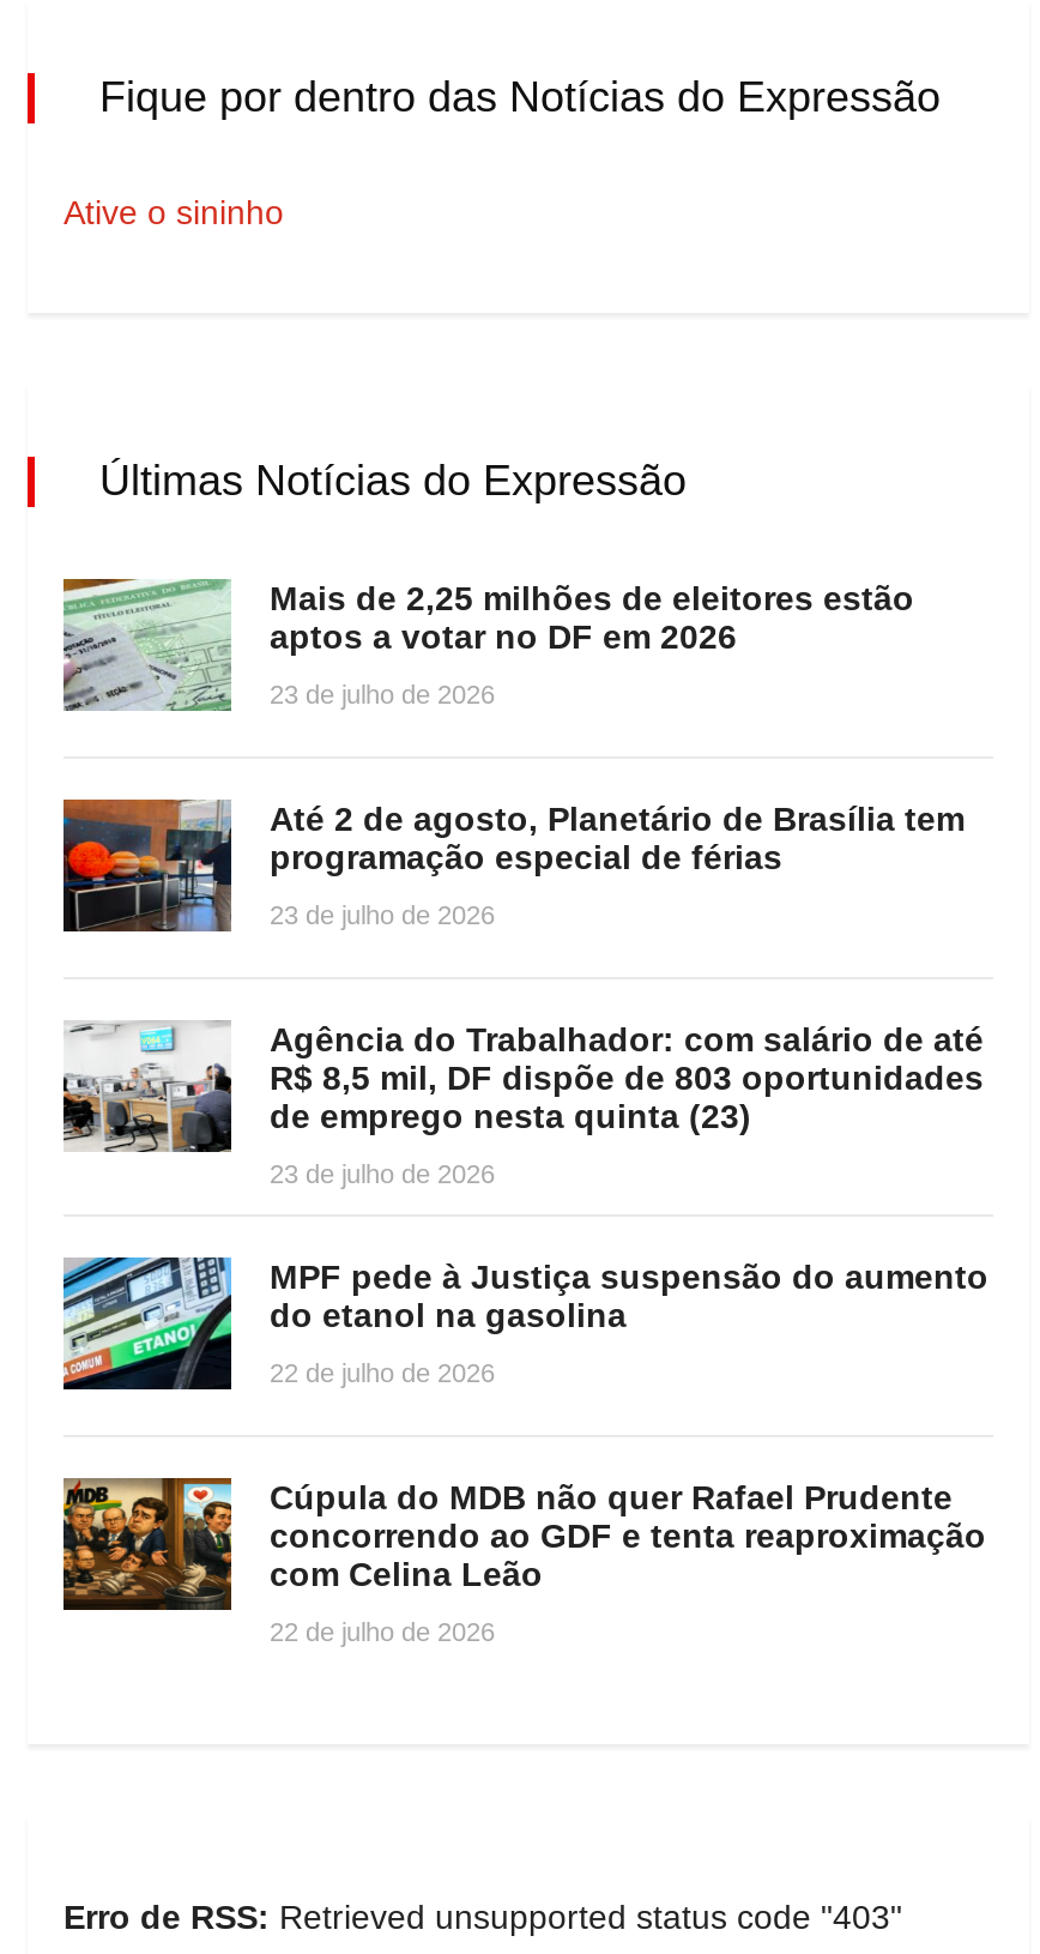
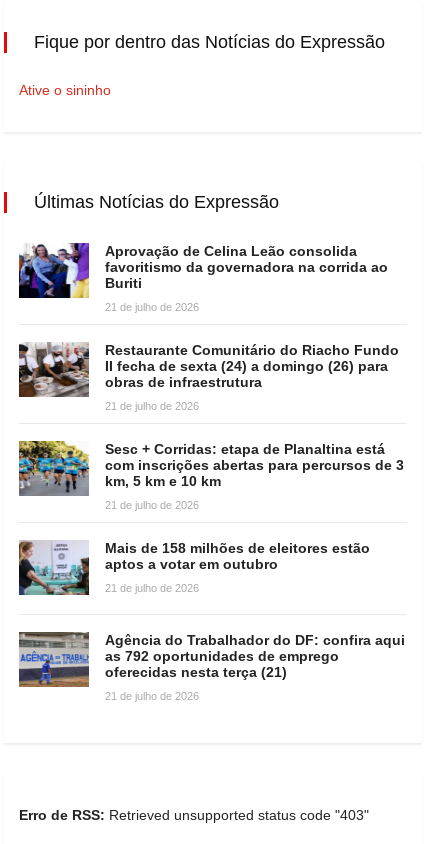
[61,577,914,713] [image] | Mais de 2,25 milhões de eleitores estão | aptos a votar no DF em 2026 -> [18,242,388,299] [image] | Aprovação de Celina Leão consolida | favoritismo da governadora na corrida ao | Buriti
[270,679,495,708] 23 de julho de 2026 -> [105,301,199,313] 21 de julho de 2026
[61,797,965,934] [image] | Até 2 de agosto, Planetário de Brasília tem | programação especial de férias -> [18,341,399,398] [image] | Restaurante Comunitário do Riacho Fundo | II fecha de sexta (24) a domingo (26) para | obras de infraestrutura
[270,900,495,929] 23 de julho de 2026 -> [105,400,199,412] 21 de julho de 2026
[61,1020,984,1152] [image] | Agência do Trabalhador: com salário de até | R$ 8,5 mil, DF dispõe de 803 oportunidades | de emprego nesta quinta (23) -> [18,440,404,496] [image] | Sesc + Corridas: etapa de Planaltina está | com inscrições abertas para percursos de 3 | km, 5 km e 10 km
[270,1159,495,1188] 23 de julho de 2026 -> [105,499,199,511] 21 de julho de 2026
[61,1255,988,1392] [image] | MPF pede à Justiça suspensão do aumento | do etanol na gasolina -> [18,540,370,596] [image] | Mais de 158 milhões de eleitores estão | aptos a votar em outubro
[270,1358,495,1387] 22 de julho de 2026 -> [105,582,199,594] 21 de julho de 2026
[61,1476,986,1612] [image] | Cúpula do MDB não quer Rafael Prudente | concorrendo ao GDF e tenta reaproximação | com Celina Leão -> [18,631,405,688] [image] | Agência do Trabalhador do DF: confira aqui | as 792 oportunidades de emprego | oferecidas nesta terça (21)
[270,1617,495,1646] 22 de julho de 2026 -> [105,690,199,702] 21 de julho de 2026

